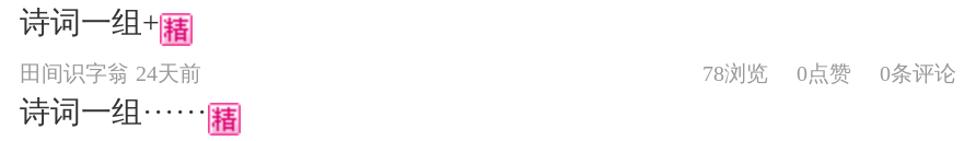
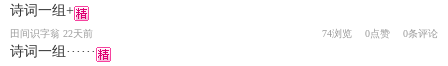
[20,62,201,86] 田间识字翁 24天前 -> [10,28,93,39] 田间识字翁 22天前
[702,62,956,86] 78浏览 0点赞 0条评论 -> [322,28,438,39] 74浏览 0点赞 0条评论

